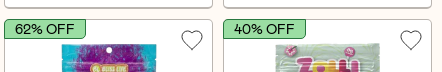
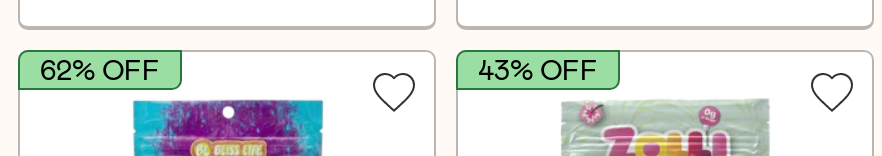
[234,20,295,37] 40% OFF -> [478,52,598,86] 43% OFF

